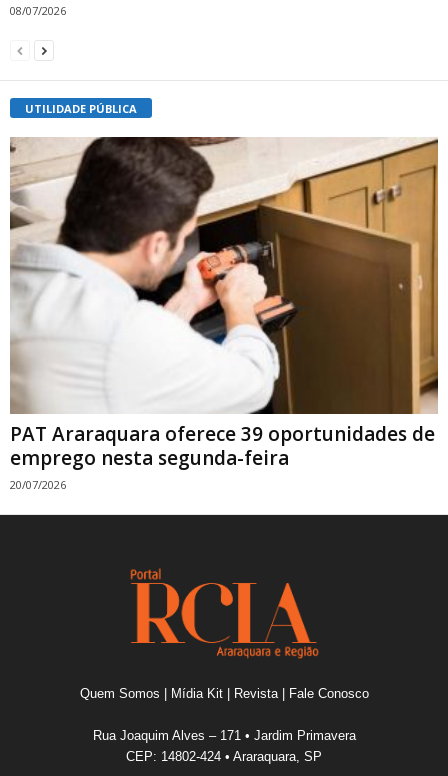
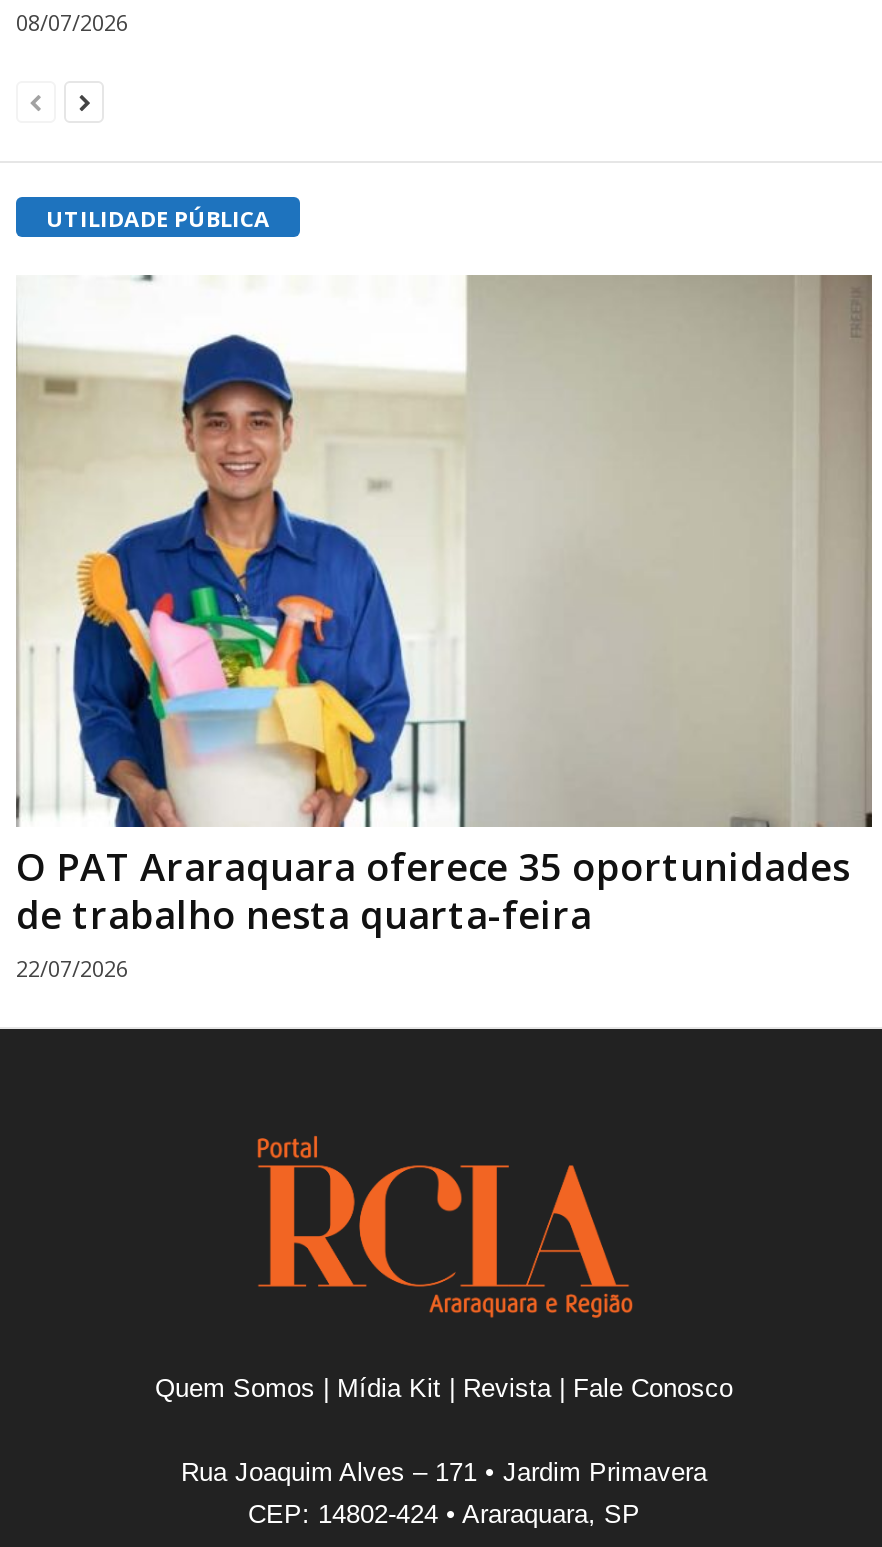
[9,136,439,492] [image] | PAT Araraquara oferece 39 oportunidades de | emprego nesta segunda-feira | 20/07/2026 -> [16,274,874,984] [image] | O PAT Araraquara oferece 35 oportunidades | de trabalho nesta quarta-feira | 22/07/2026

